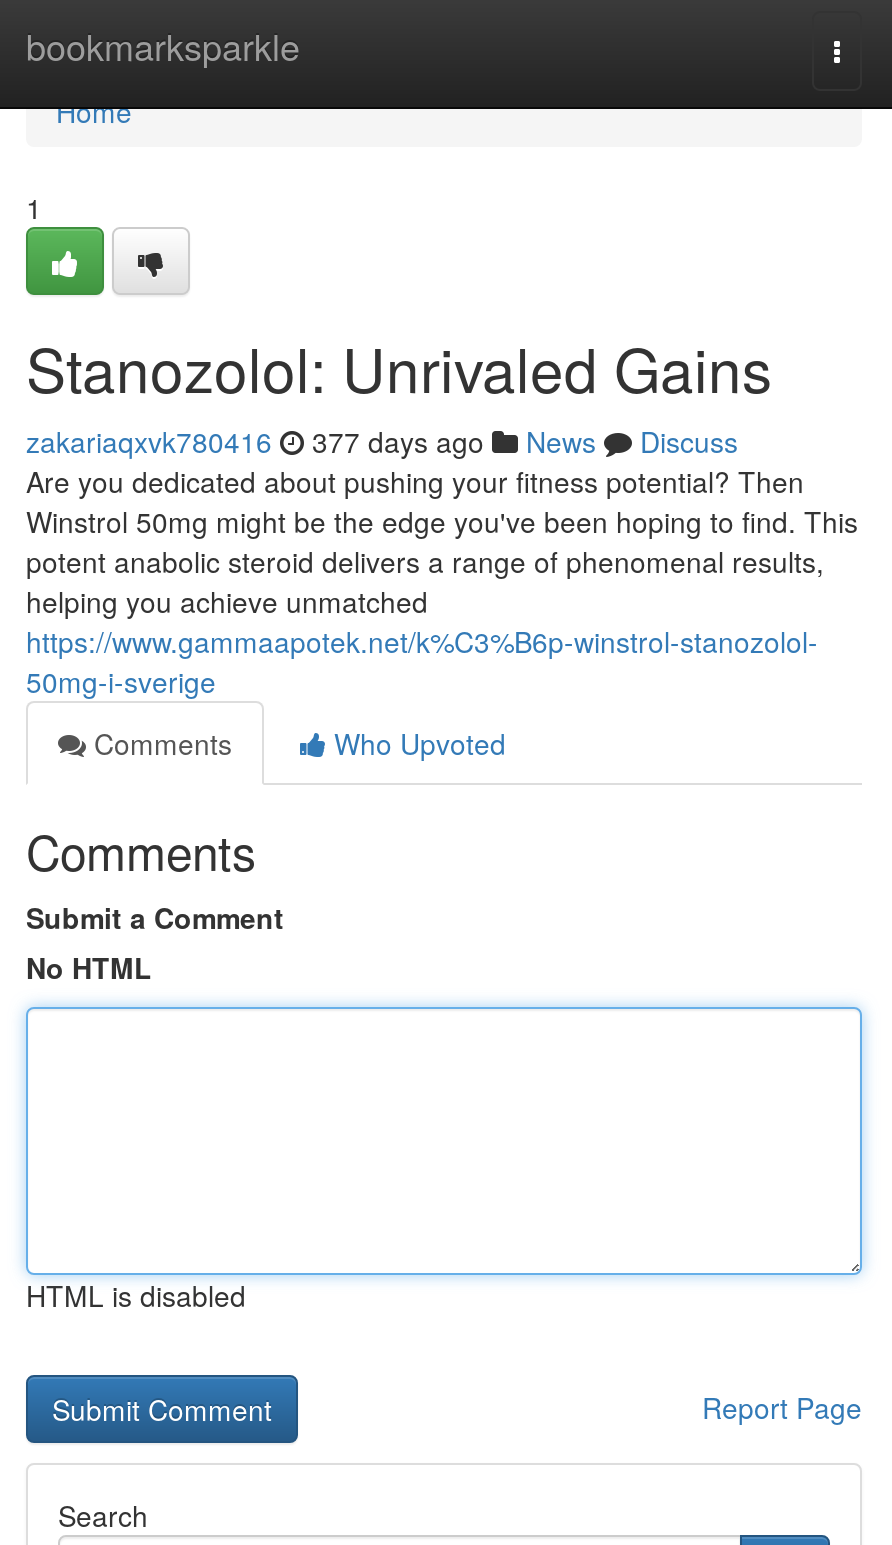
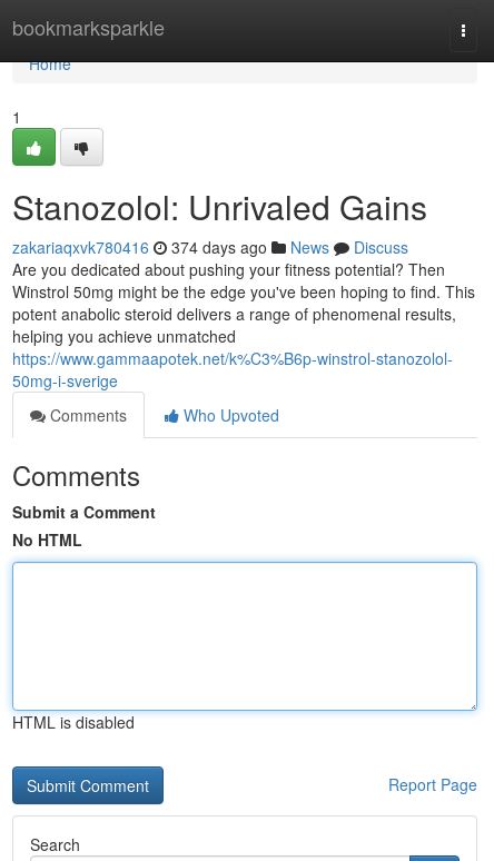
[26,421,738,461] zakariaqxvk780416 377 days ago News Discuss -> [12,236,408,258] zakariaqxvk780416 374 days ago News Discuss

